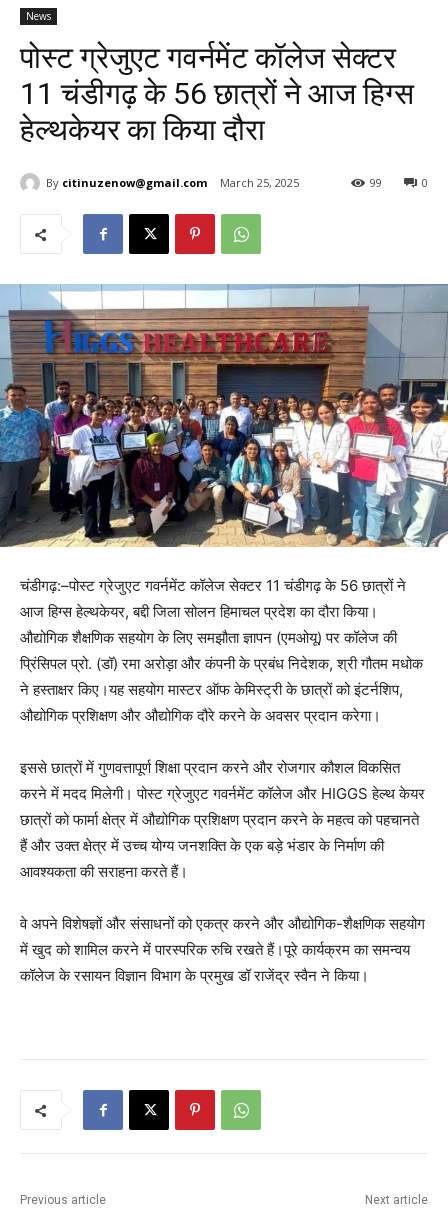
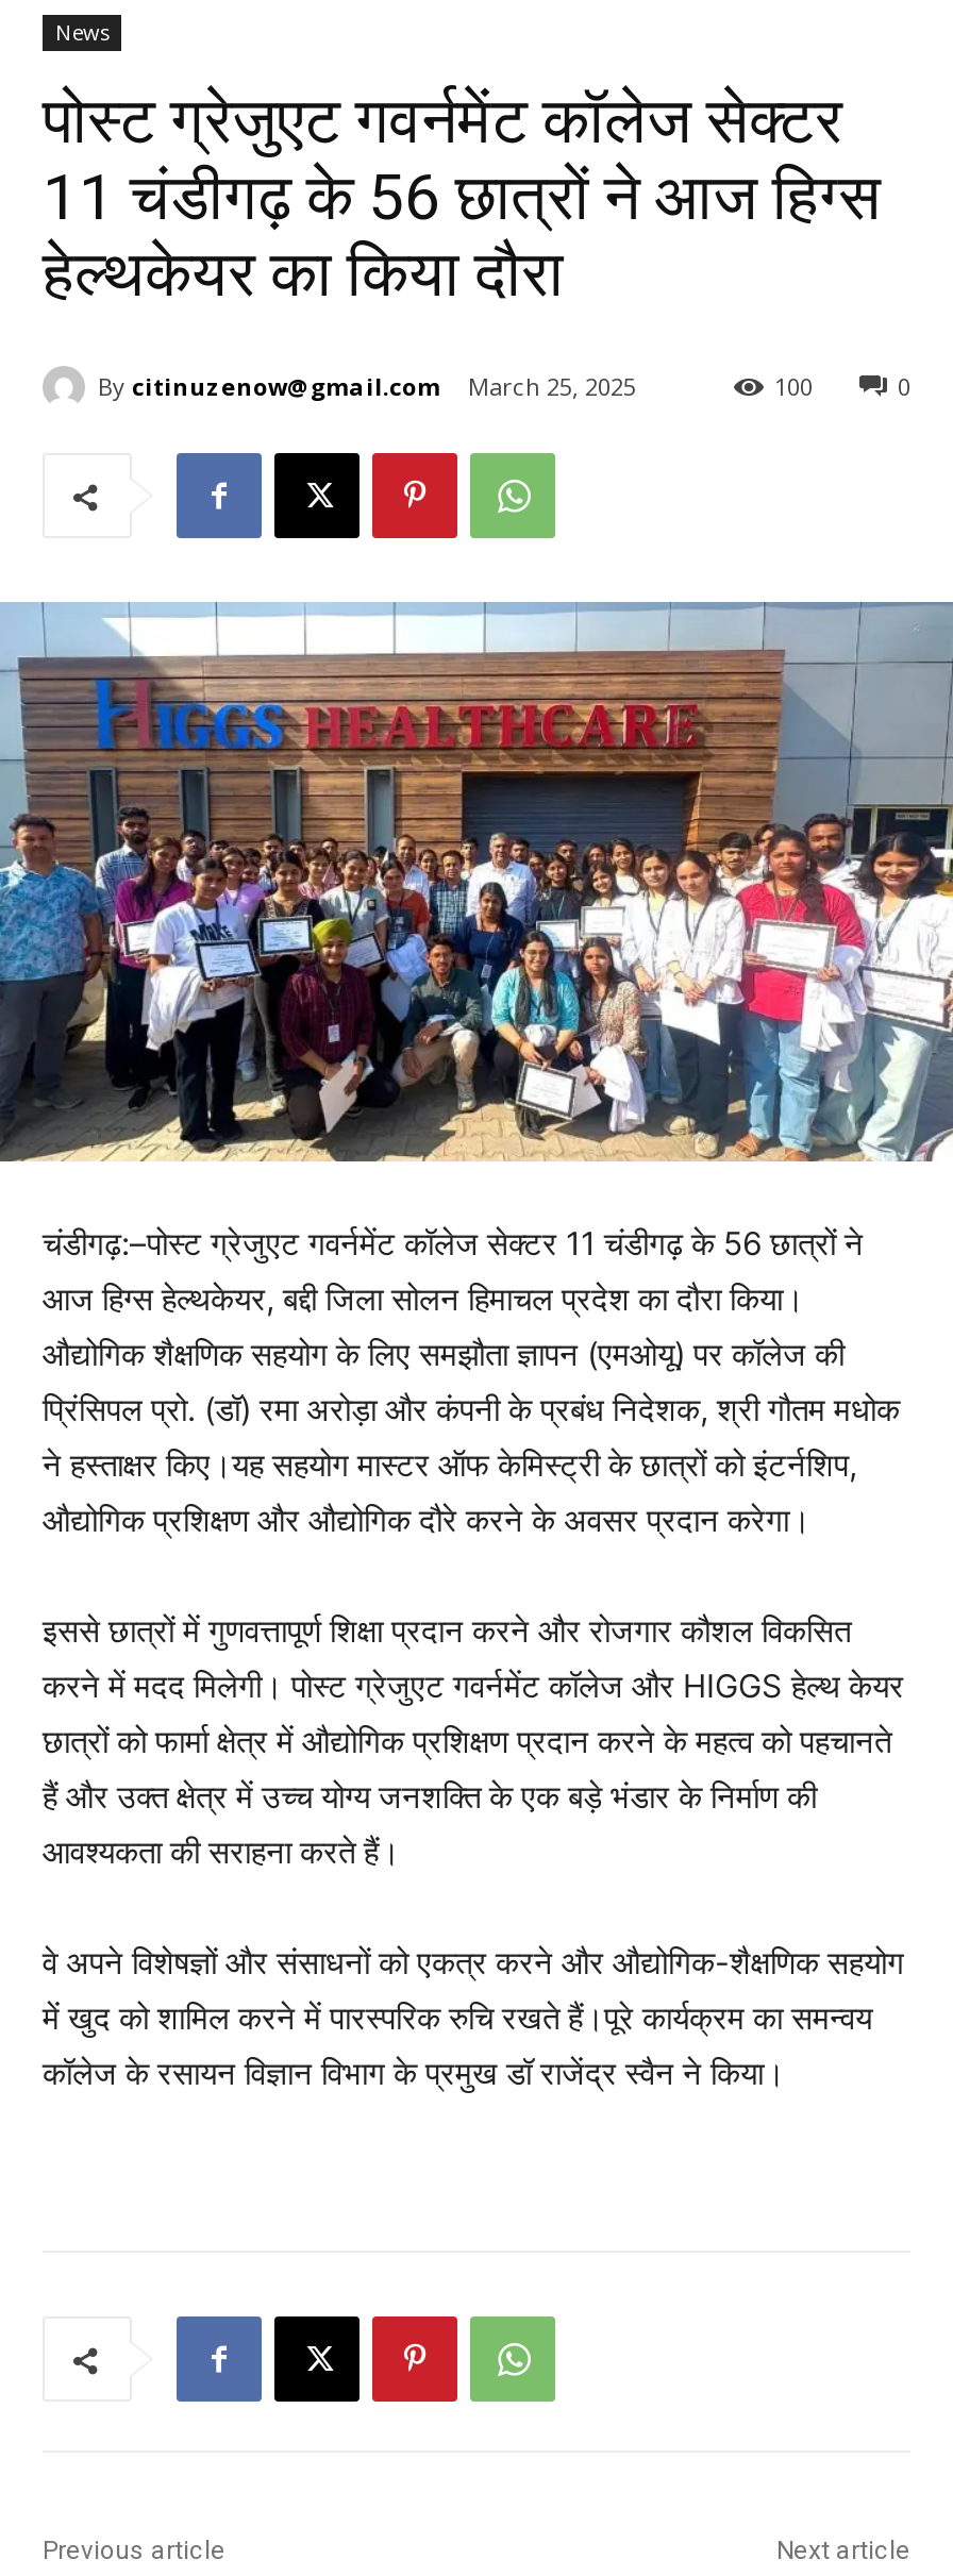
[370,175,382,190] 99 -> [774,371,813,402] 100

